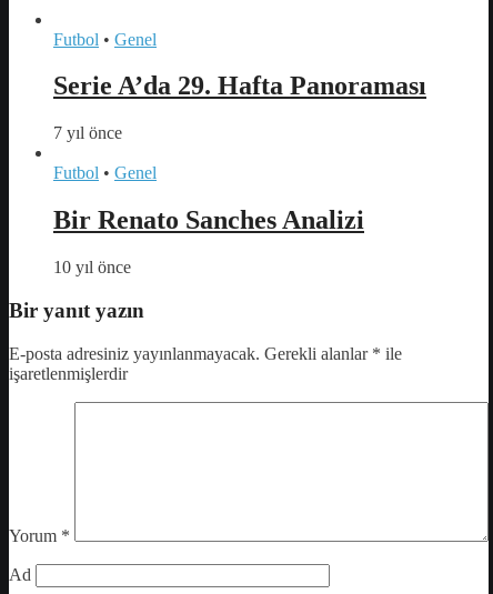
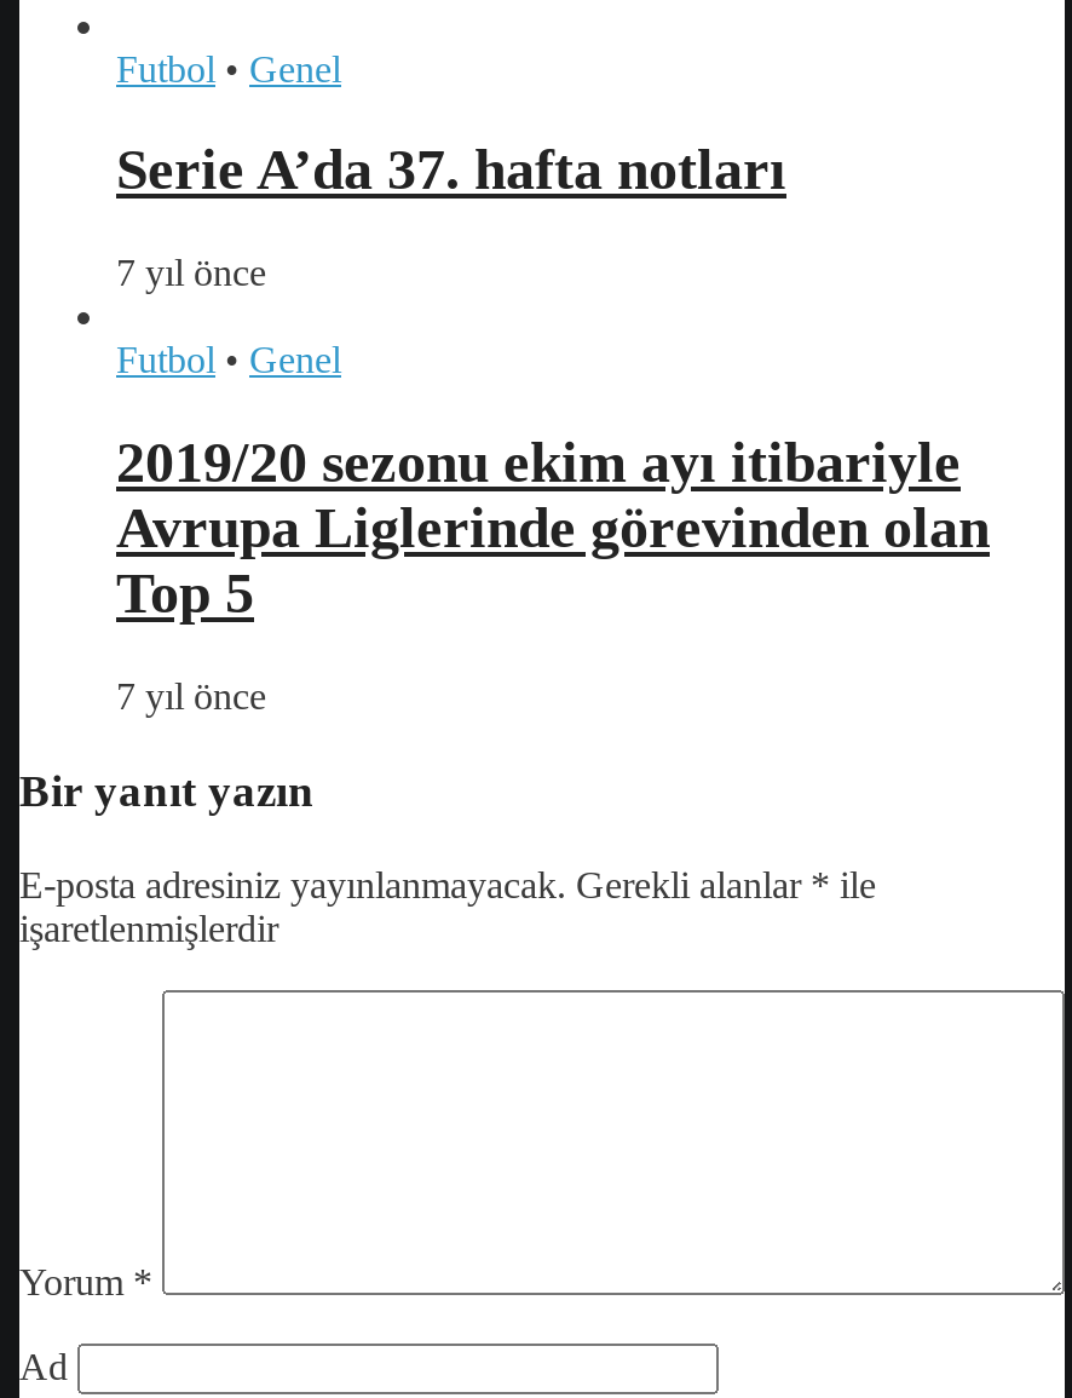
[53,72,426,100] Serie A’da 29. Hafta Panoraması -> [116,139,786,202] Serie A’da 37. hafta notları
[53,206,364,234] Bir Renato Sanches Analizi -> [116,431,990,625] 2019/20 sezonu ekim ayı itibariyle | Avrupa Liglerinde görevinden olan | Top 5
[53,258,131,277] 10 yıl önce -> [116,676,266,717] 7 yıl önce

